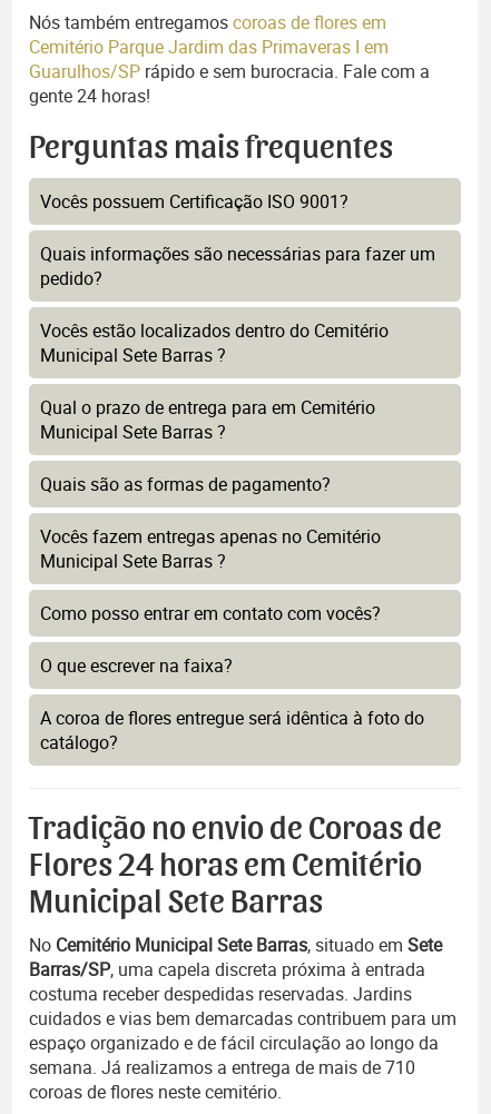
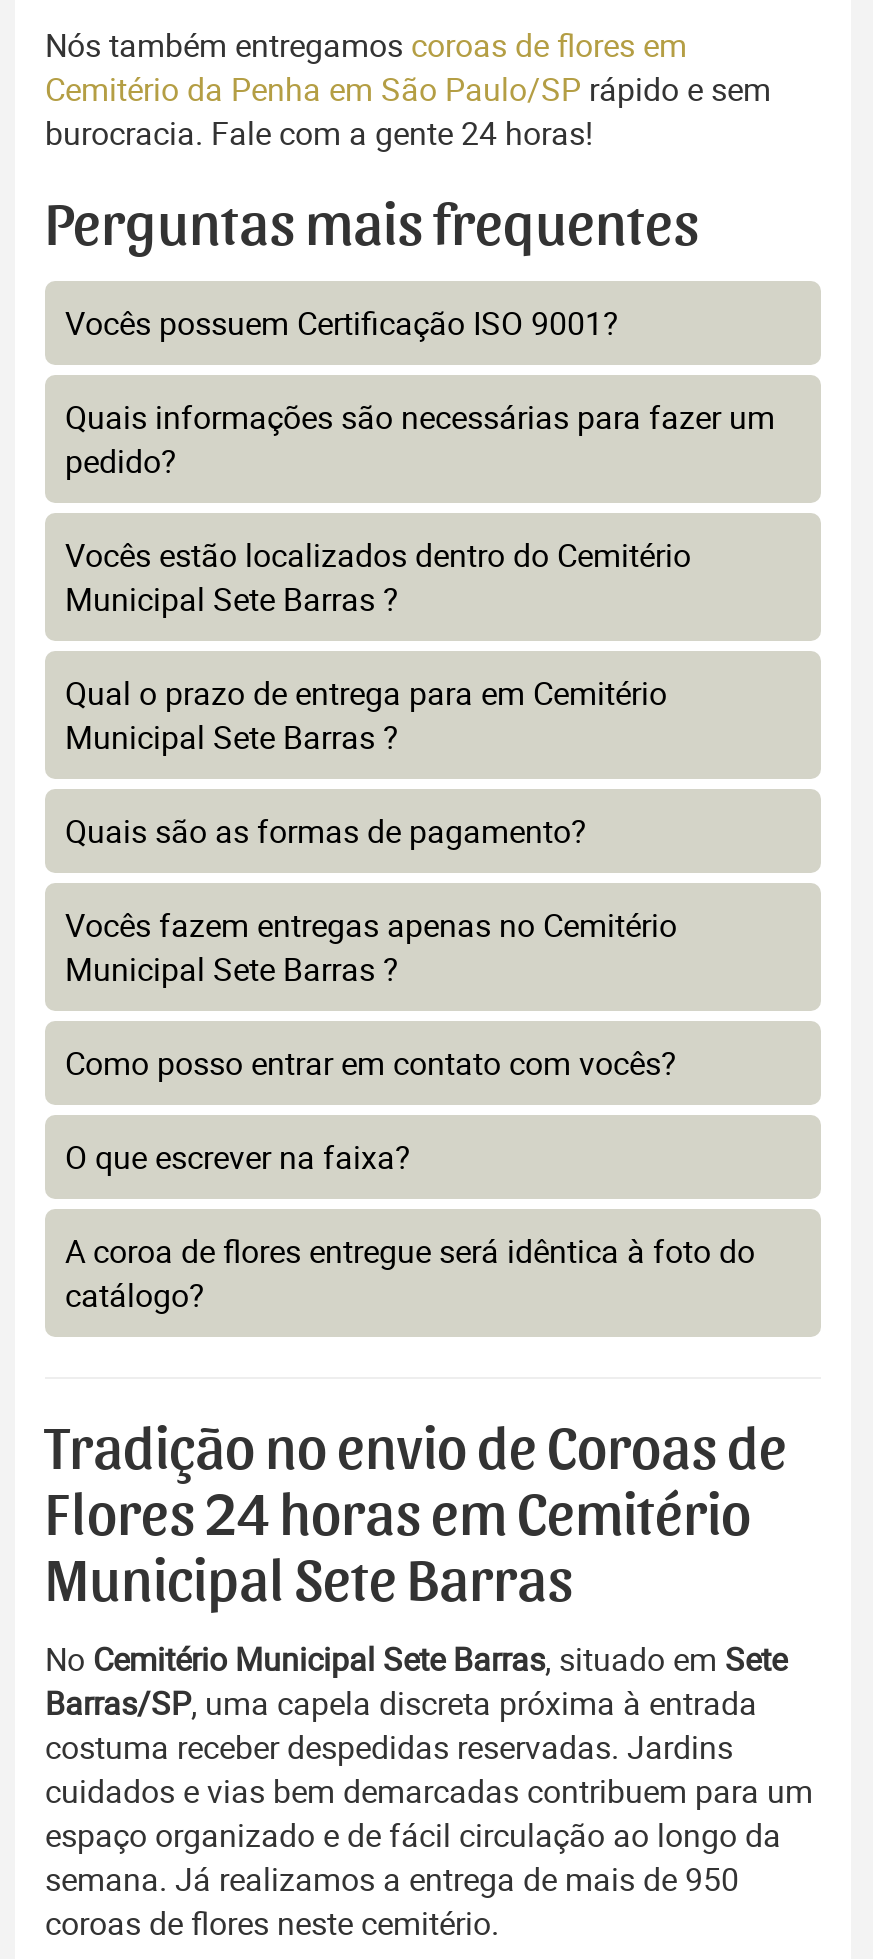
[29,35,430,108] Cemitério Parque Jardim das Primaveras I em | Guarulhos/SP rápido e sem burocracia. Fale com a | gente 24 horas! -> [45,67,771,155] Cemitério da Penha em São Paulo/SP rápido e sem | burocracia. Fale com a gente 24 horas!
[29,1055,415,1080] semana. Já realizamos a entrega de mais de 710 -> [45,1857,739,1901] semana. Já realizamos a entrega de mais de 950

